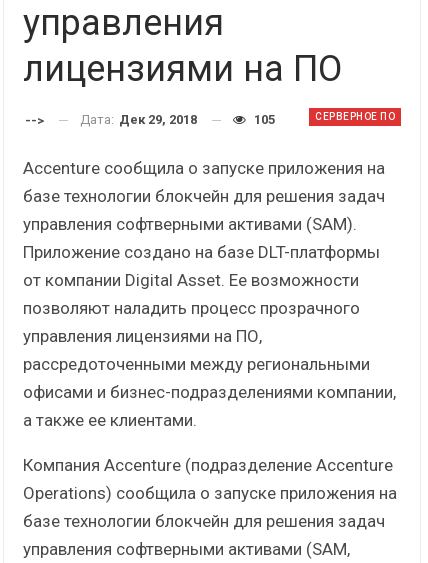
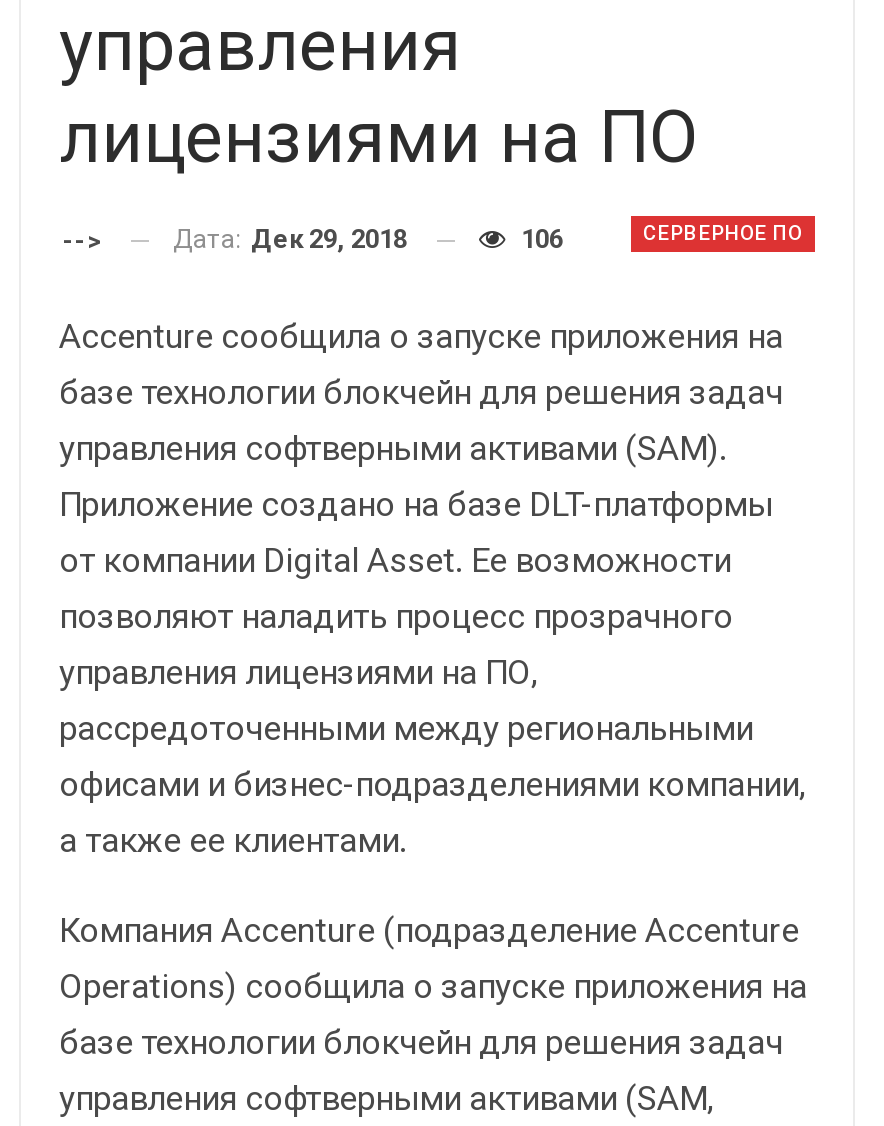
[254,112,275,127] 105 -> [521,224,563,254] 106

